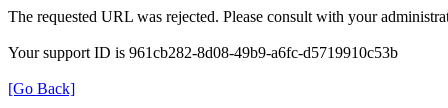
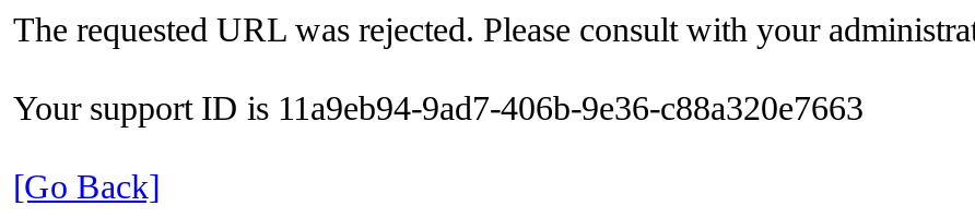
[8,44,398,61] Your support ID is 961cb282-8d08-49b9-a6fc-d5719910c53b -> [13,89,864,126] Your support ID is 11a9eb94-9ad7-406b-9e36-c88a320e7663

